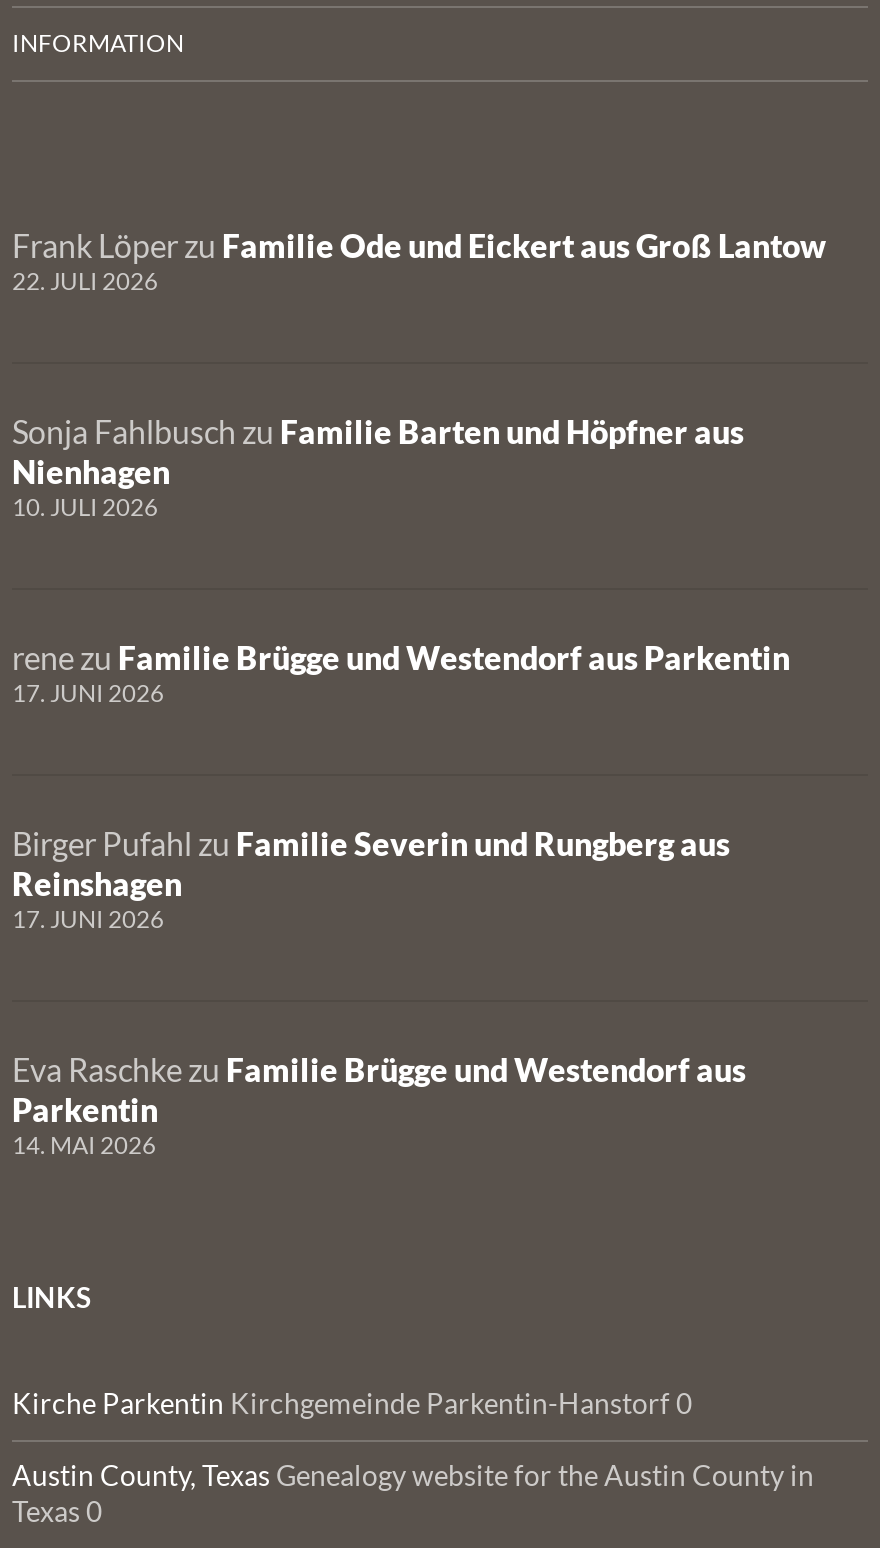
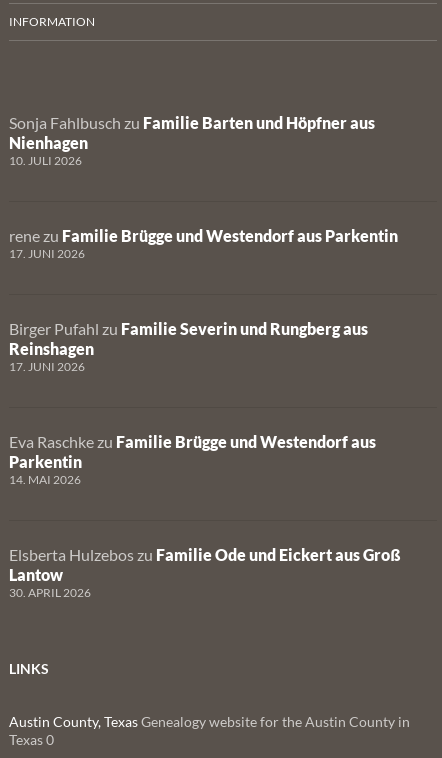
[12,226,826,296] Frank Löper zu Familie Ode und Eickert aus Groß Lantow | 22. JULI 2026 -> none
moved [12,412,790,1160] -> [9,113,398,487]: Sonja Fahlbusch zu Familie Barten und Höpfner aus | Nienhagen | 10. JULI 2026 | ... | Parkentin | 14. MAI 2026
none -> [9,545,401,600] Elsberta Hulzebos zu Familie Ode und Eickert aus Groß | Lantow | 30. APRIL 2026
moved [12,1280,92,1314] -> [9,660,49,677]: LINKS
[12,1386,692,1420] Kirche Parkentin Kirchgemeinde Parkentin-Hanstorf 0 -> none

